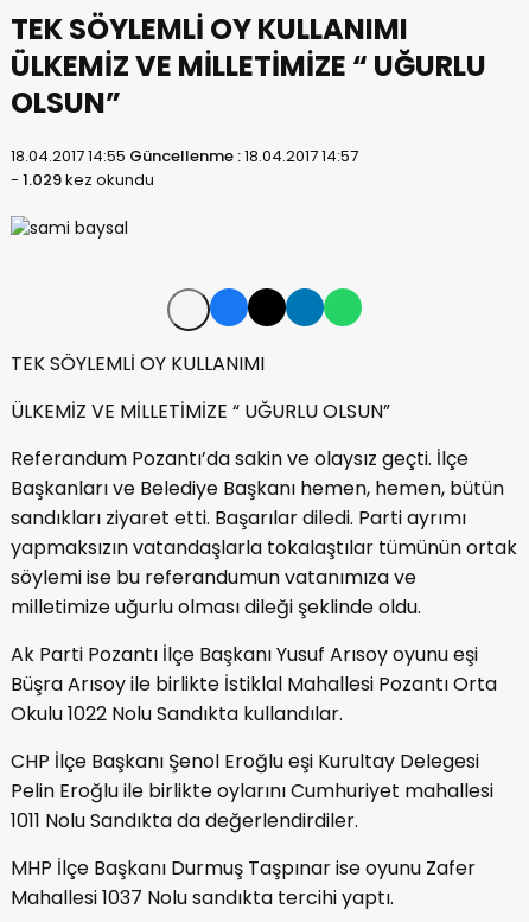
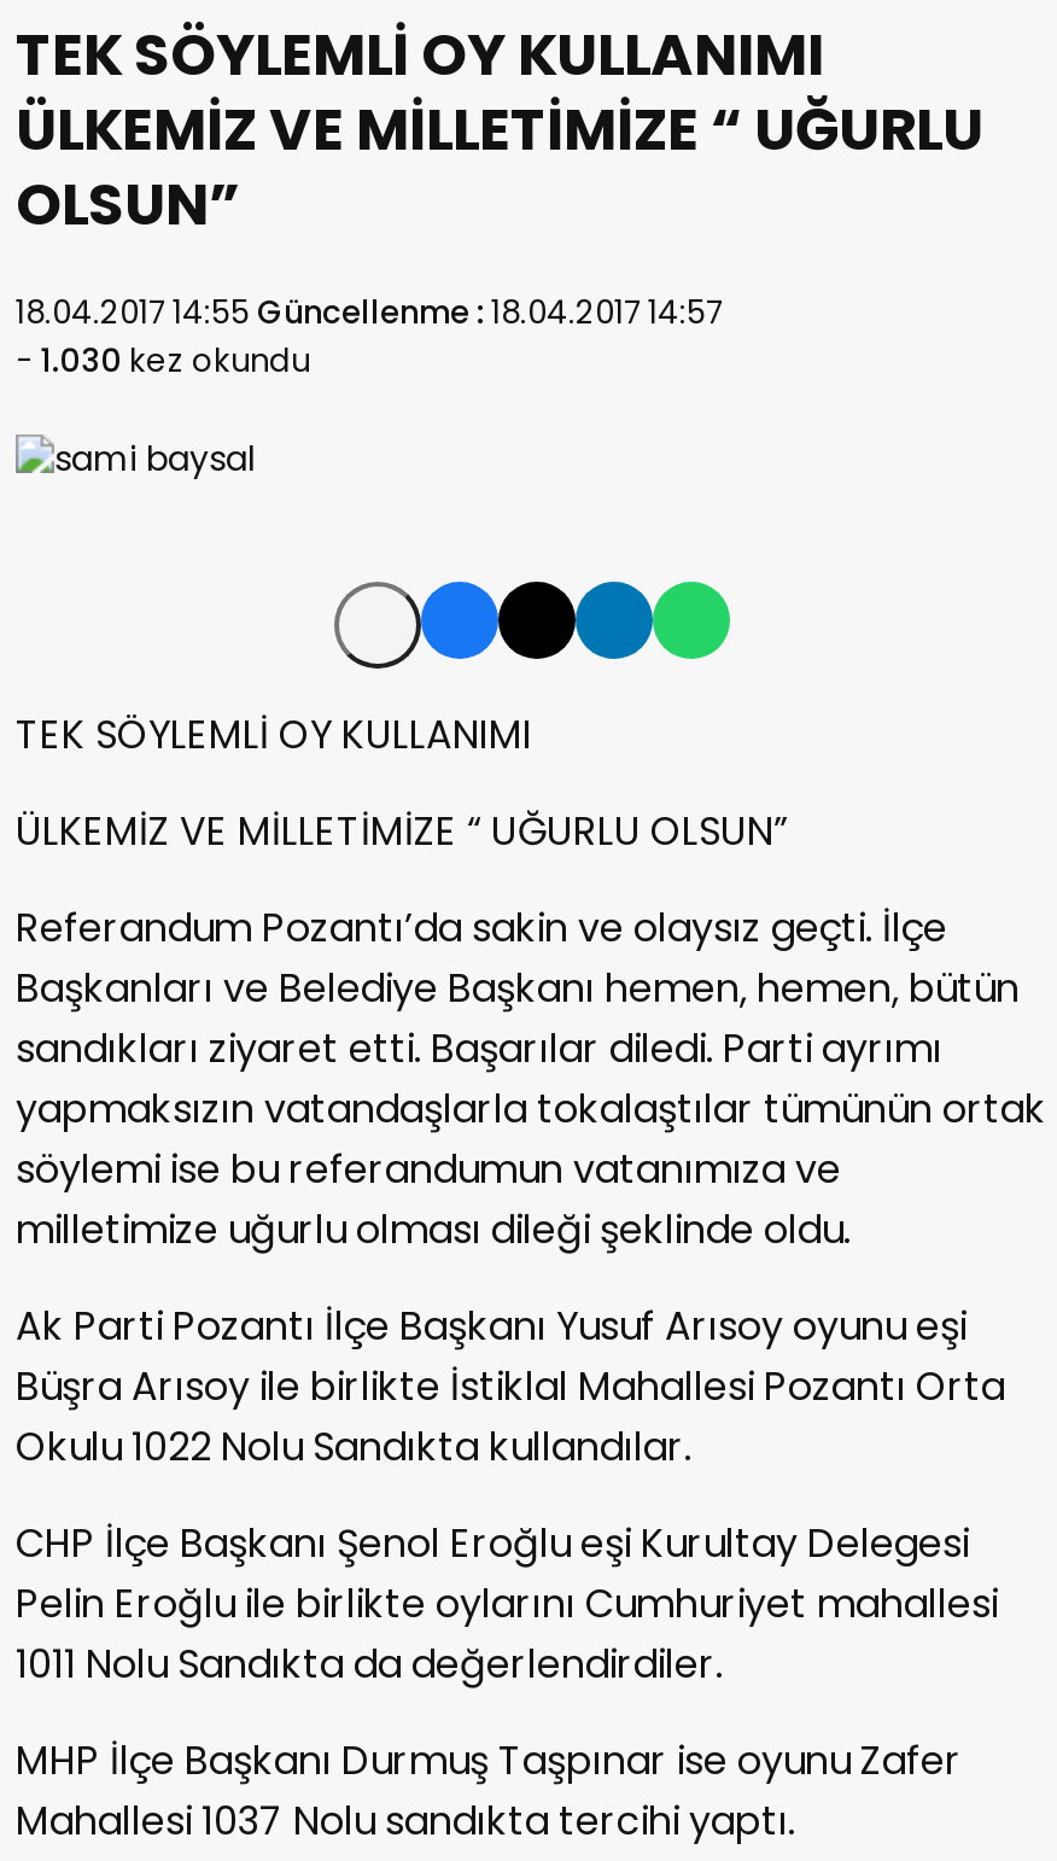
[11,168,154,191] - 1.029 kez okundu -> [16,338,310,384] - 1.030 kez okundu

